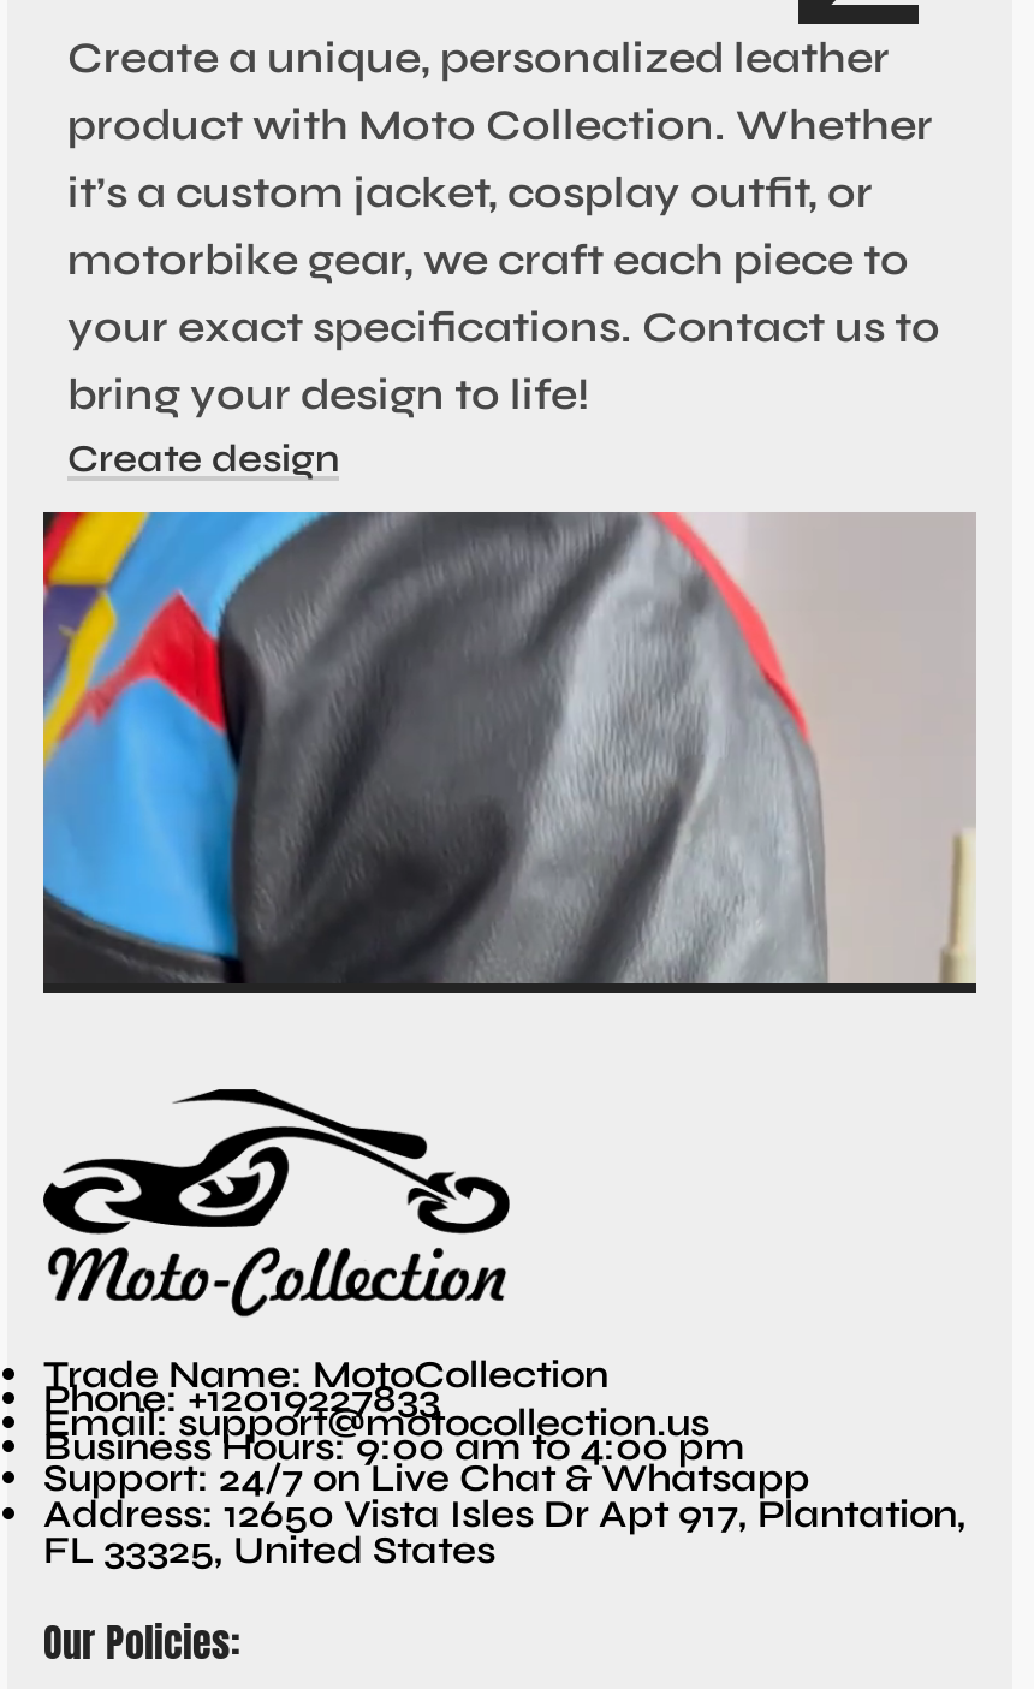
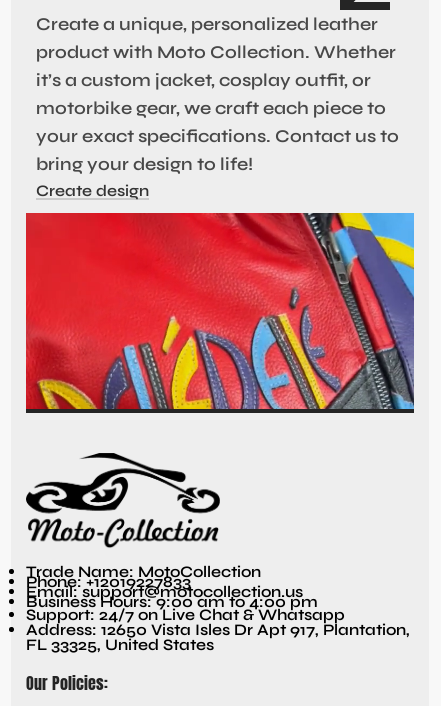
[41,510,976,986] [image] -> [25,212,415,410] [image]

